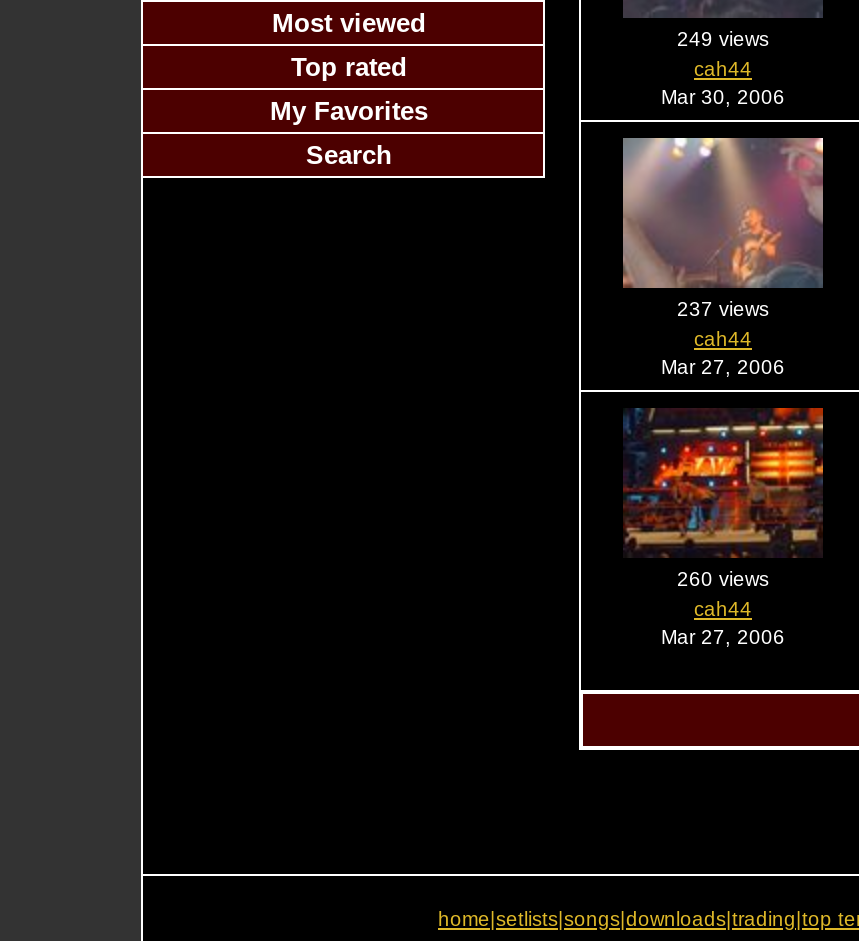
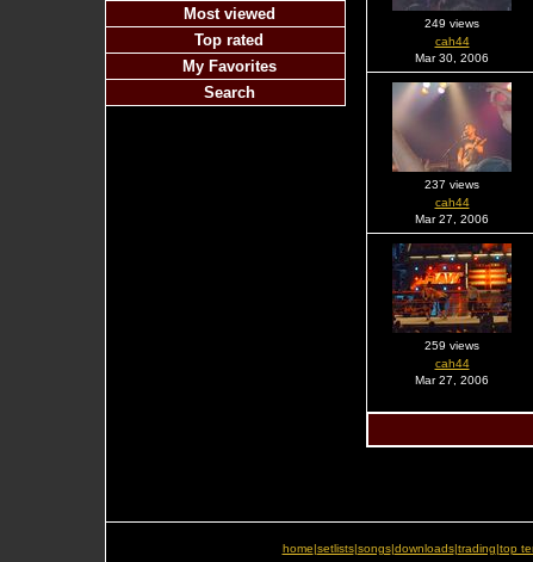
[677,568,769,590] 260 views -> [424,339,479,352] 259 views

